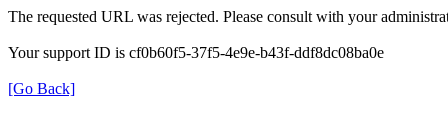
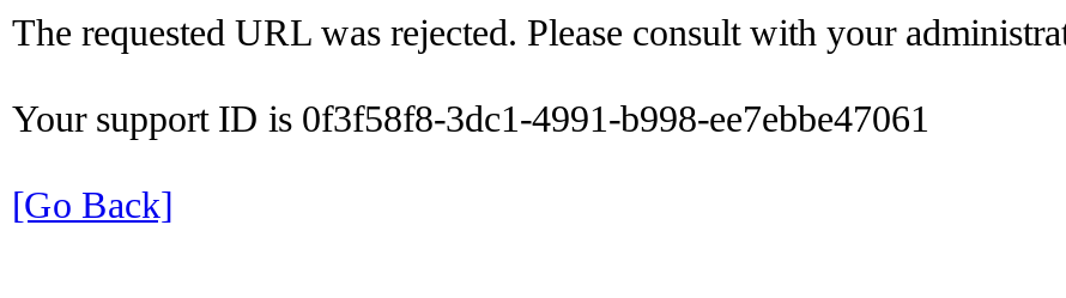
[8,44,384,61] Your support ID is cf0b60f5-37f5-4e9e-b43f-ddf8dc08ba0e -> [12,98,929,139] Your support ID is 0f3f58f8-3dc1-4991-b998-ee7ebbe47061

